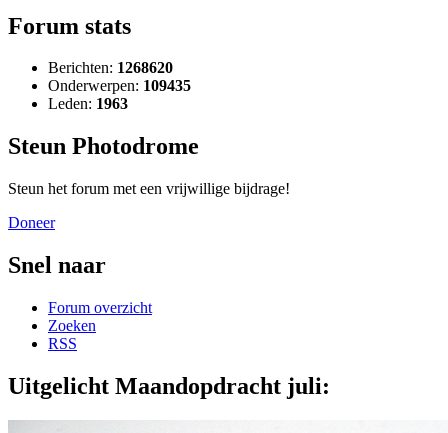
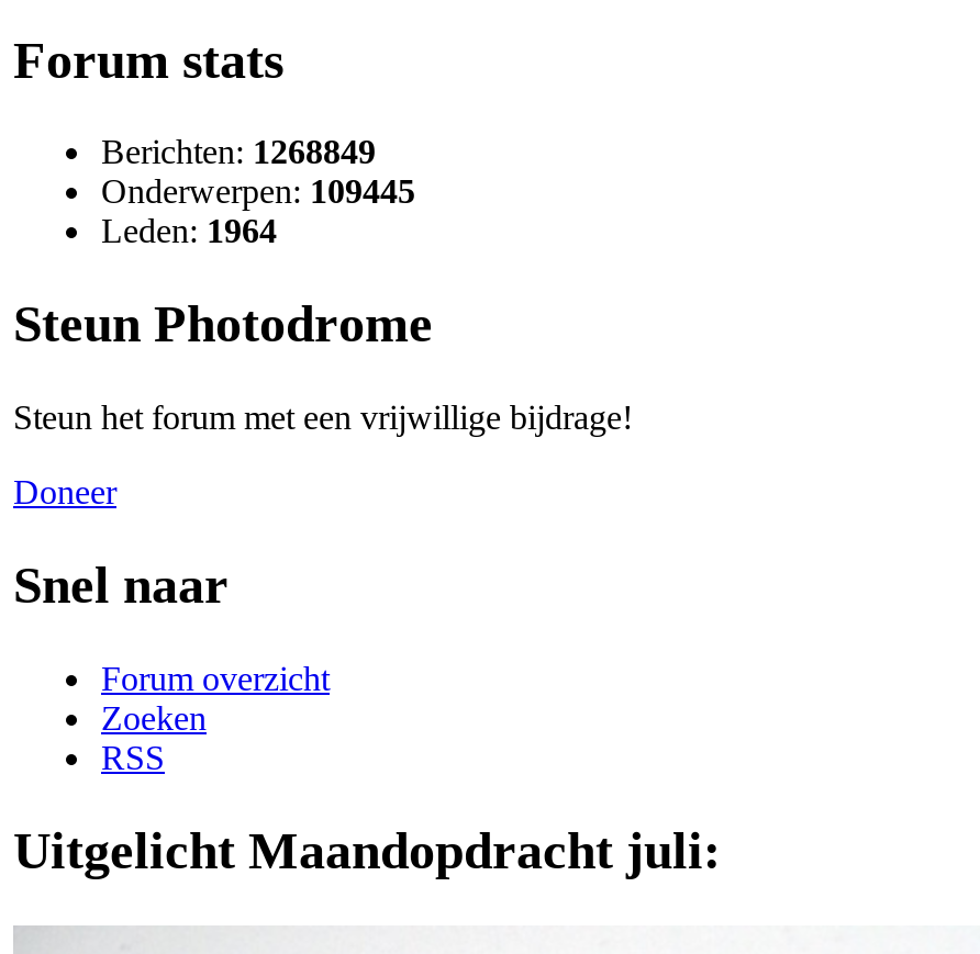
[48,59,173,76] Berichten: 1268620 -> [101,134,376,171] Berichten: 1268849
[48,77,191,94] Onderwerpen: 109435 -> [101,173,415,211] Onderwerpen: 109445
[48,95,128,112] Leden: 1963 -> [101,213,277,250] Leden: 1964

